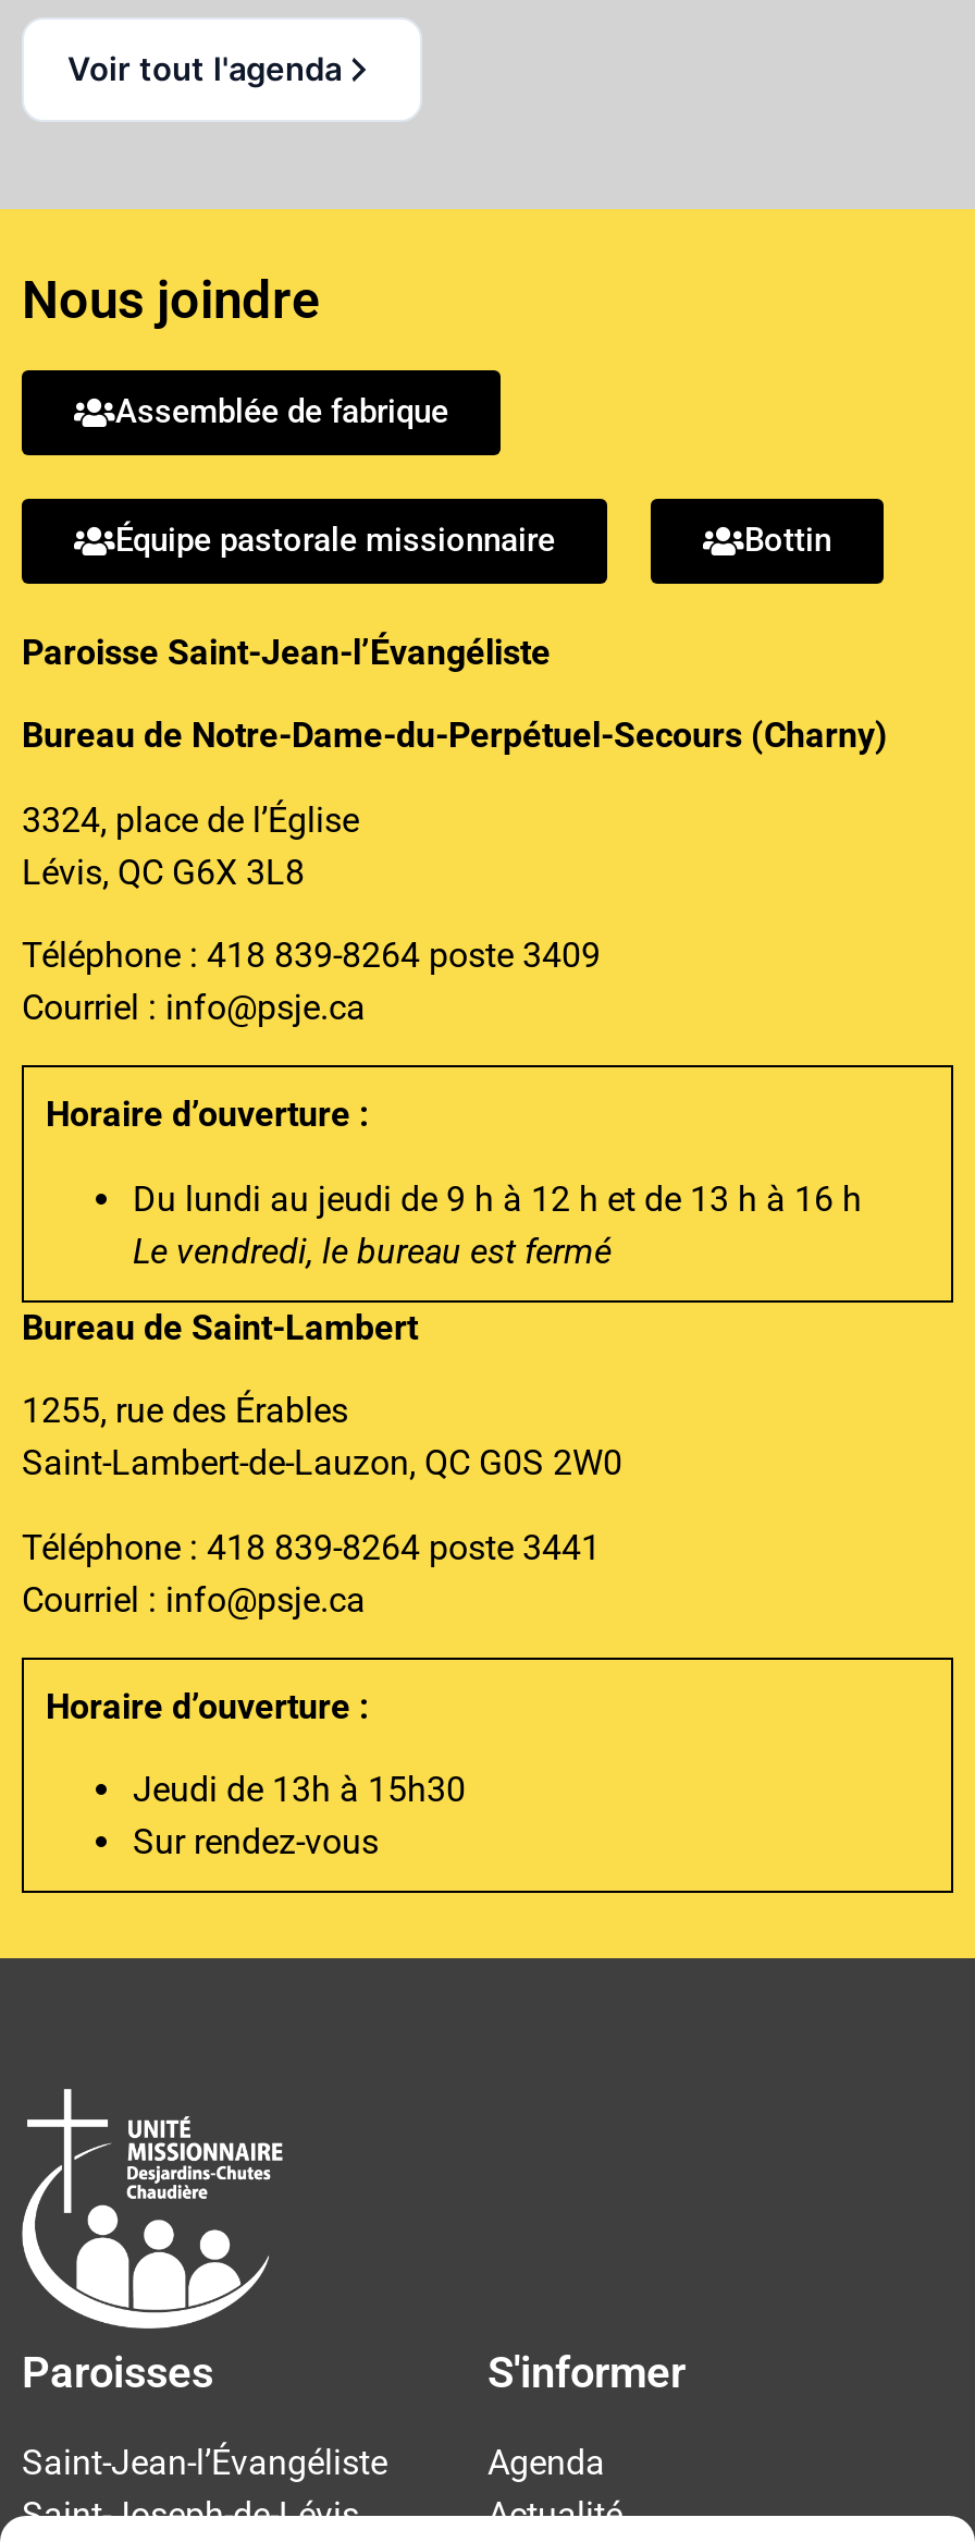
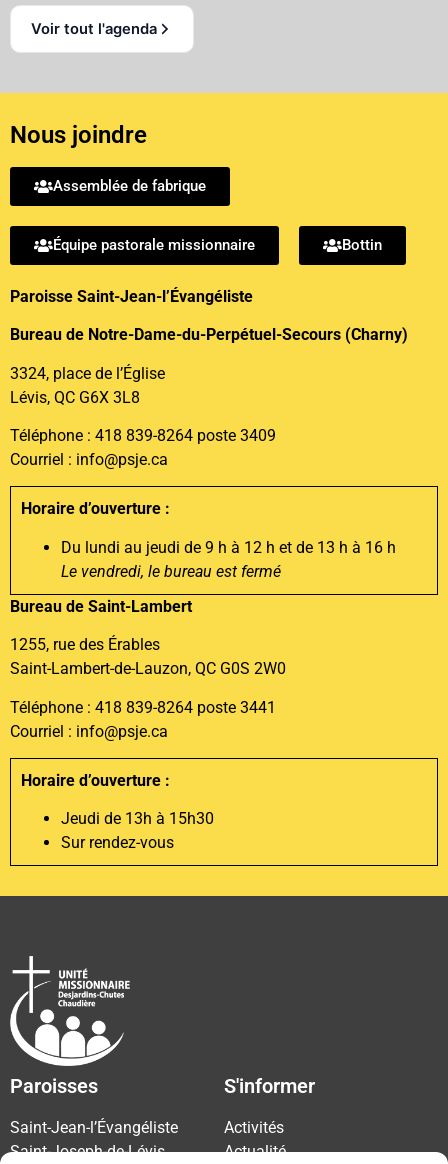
[487,2443,605,2484] Agenda -> [224,1118,284,1137] Activités

